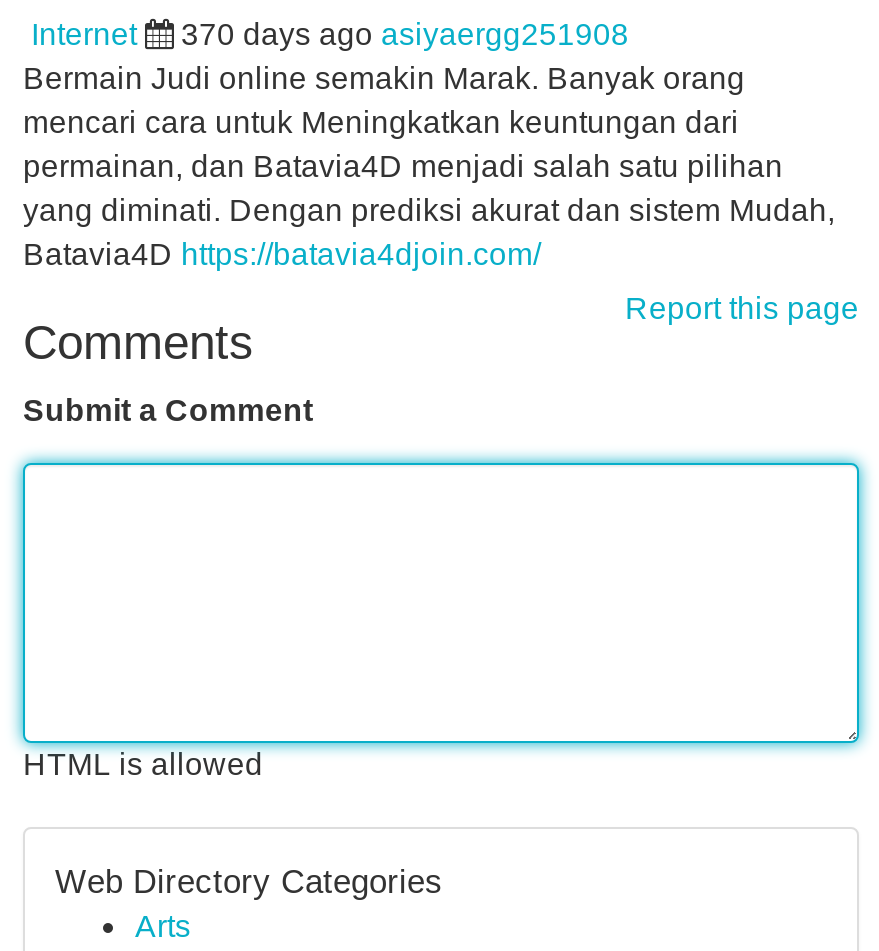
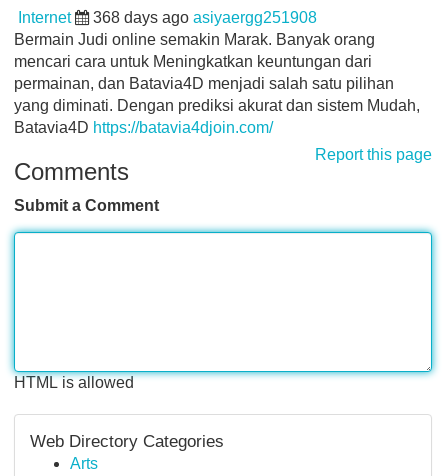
[181,17,629,51] 370 days ago asiyaergg251908 -> [93,9,317,26] 368 days ago asiyaergg251908

